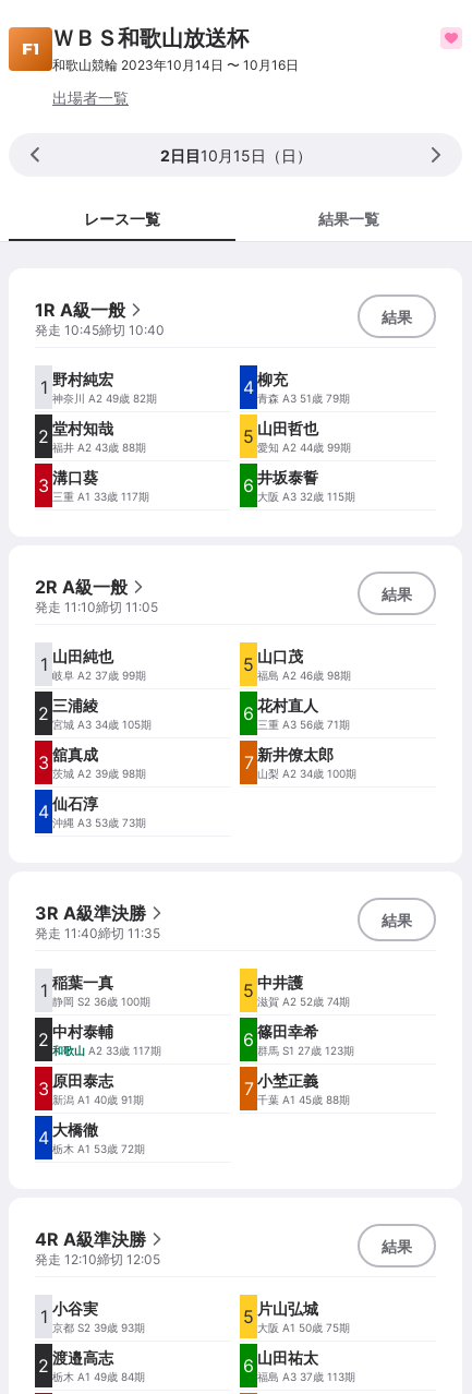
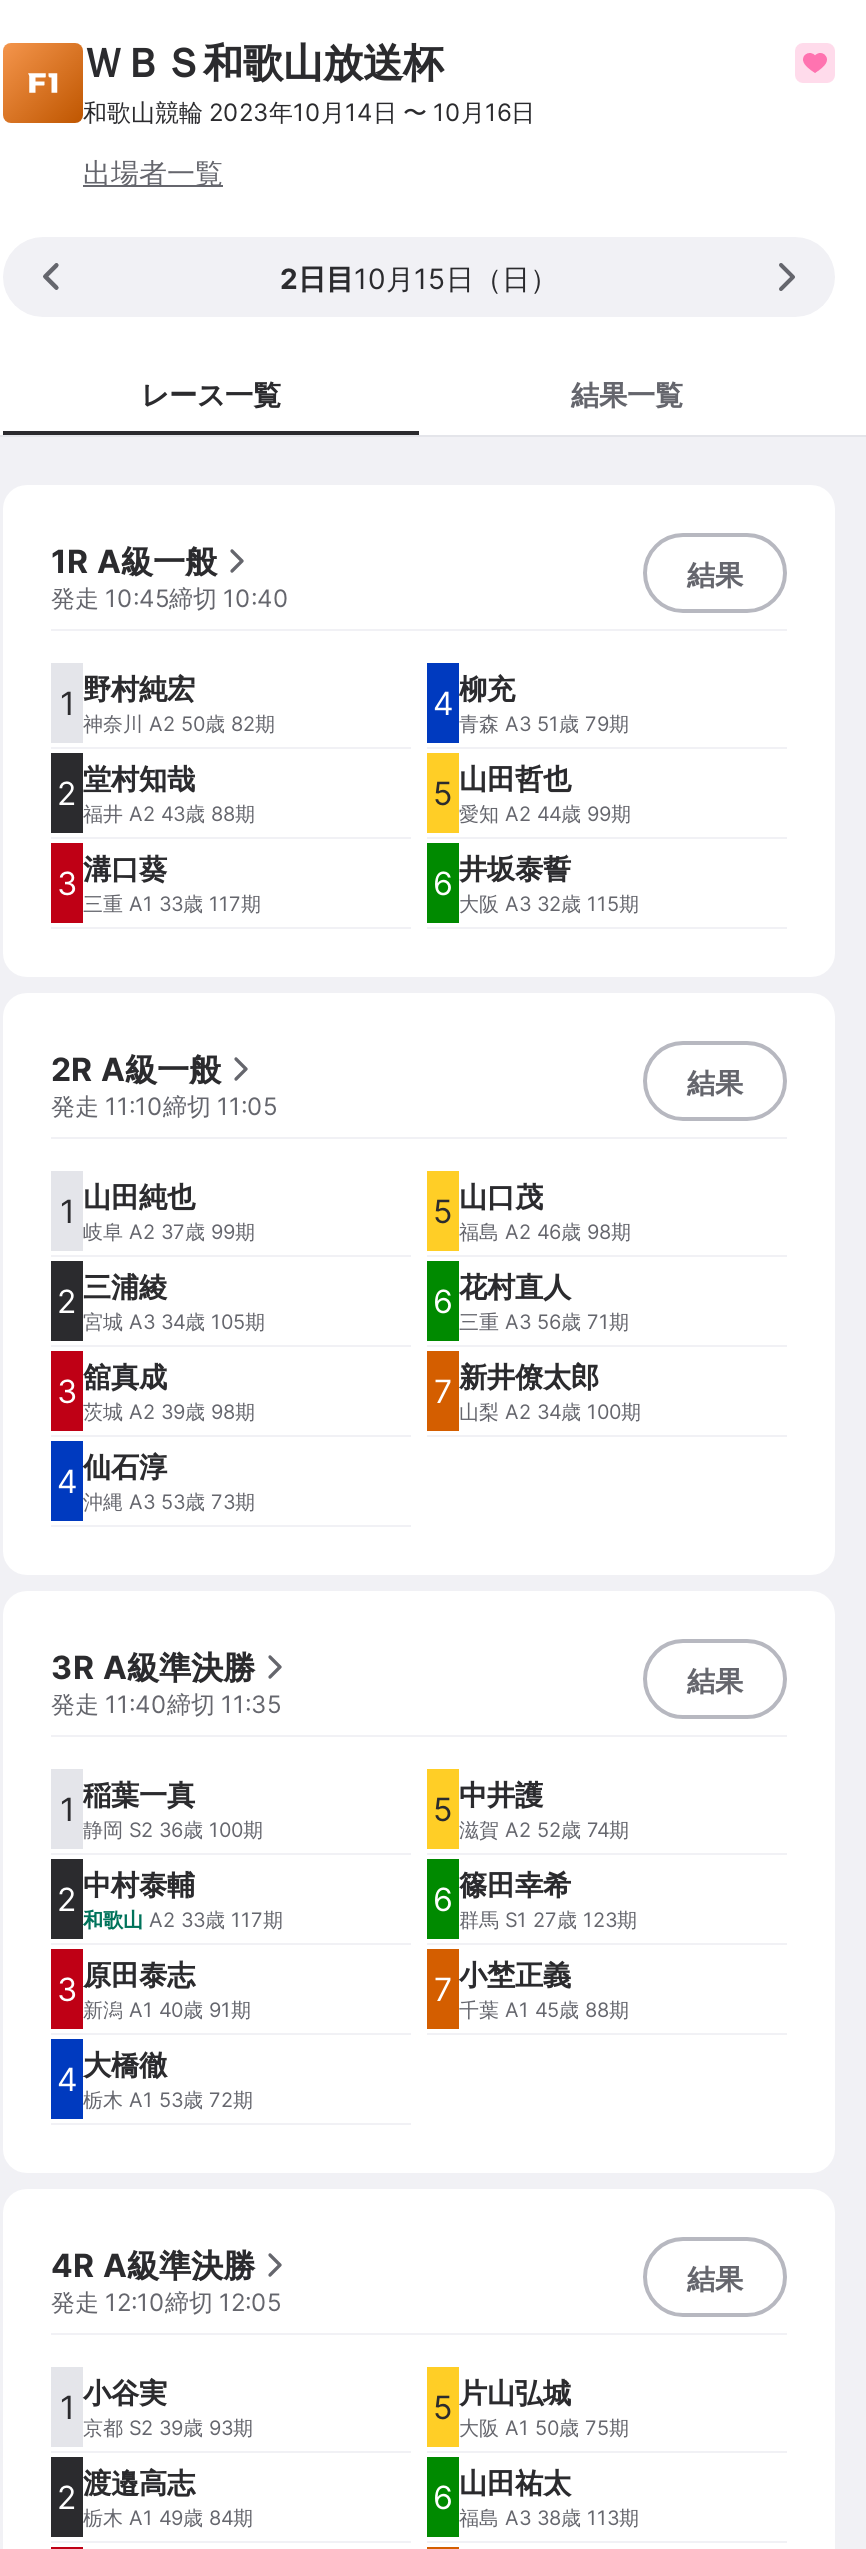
[52,392,157,405] 神奈川A2 49歳 82期 -> [83,711,275,735] 神奈川A2 50歳 82期
[257,1370,355,1383] 福島A3 37歳 113期 -> [459,2505,639,2529] 福島A3 38歳 113期

